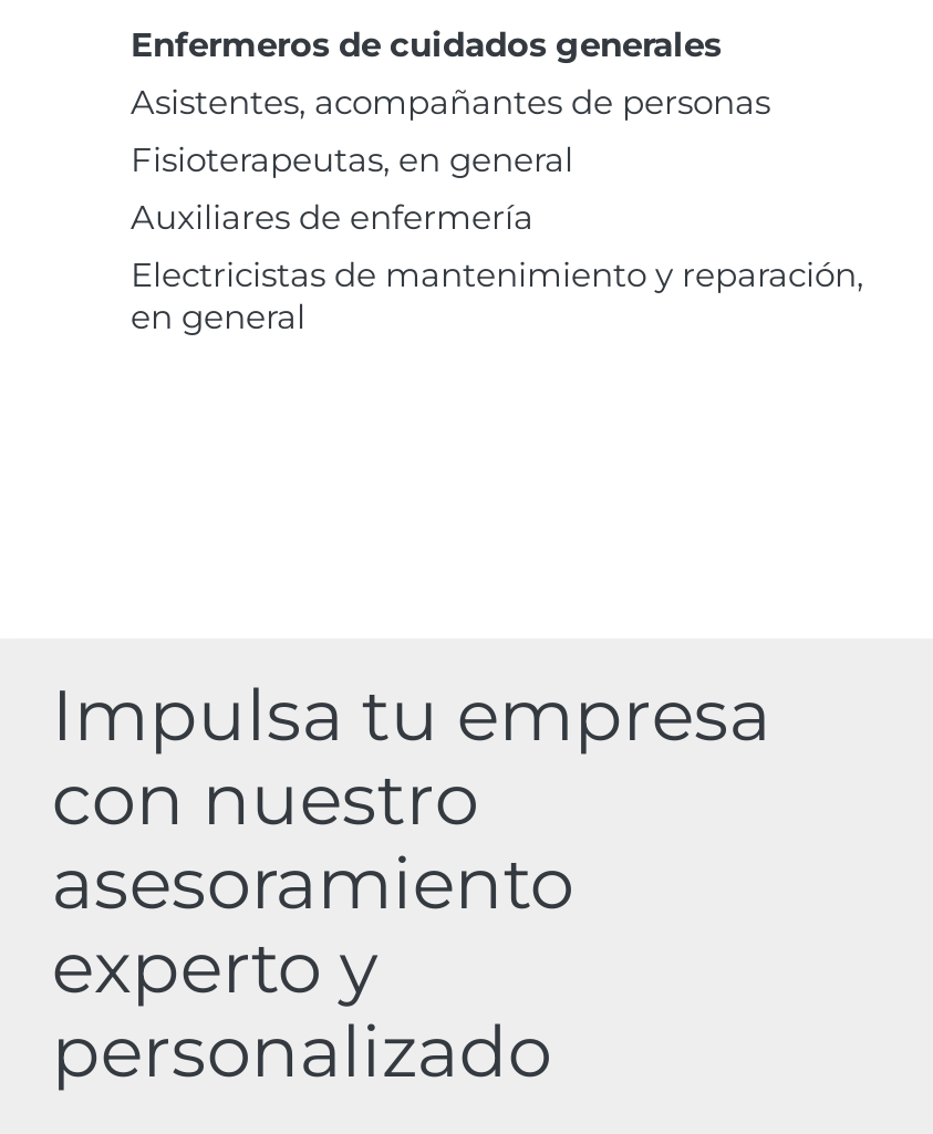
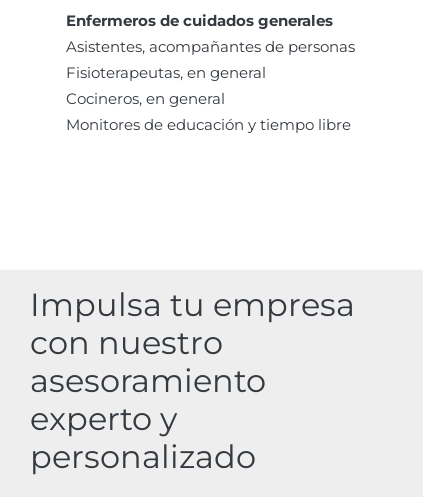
[131,196,863,338] Auxiliares de enfermería | Electricistas de mantenimiento y reparación, | en general -> [66,89,351,134] Cocineros, en general | Monitores de educación y tiempo libre

